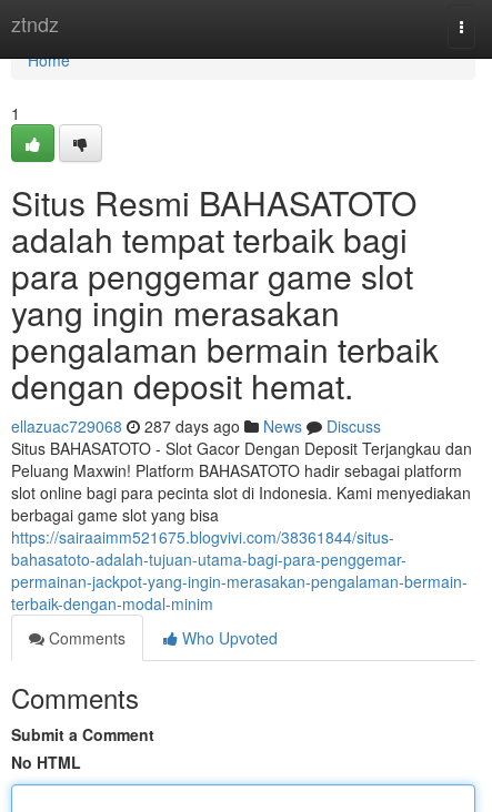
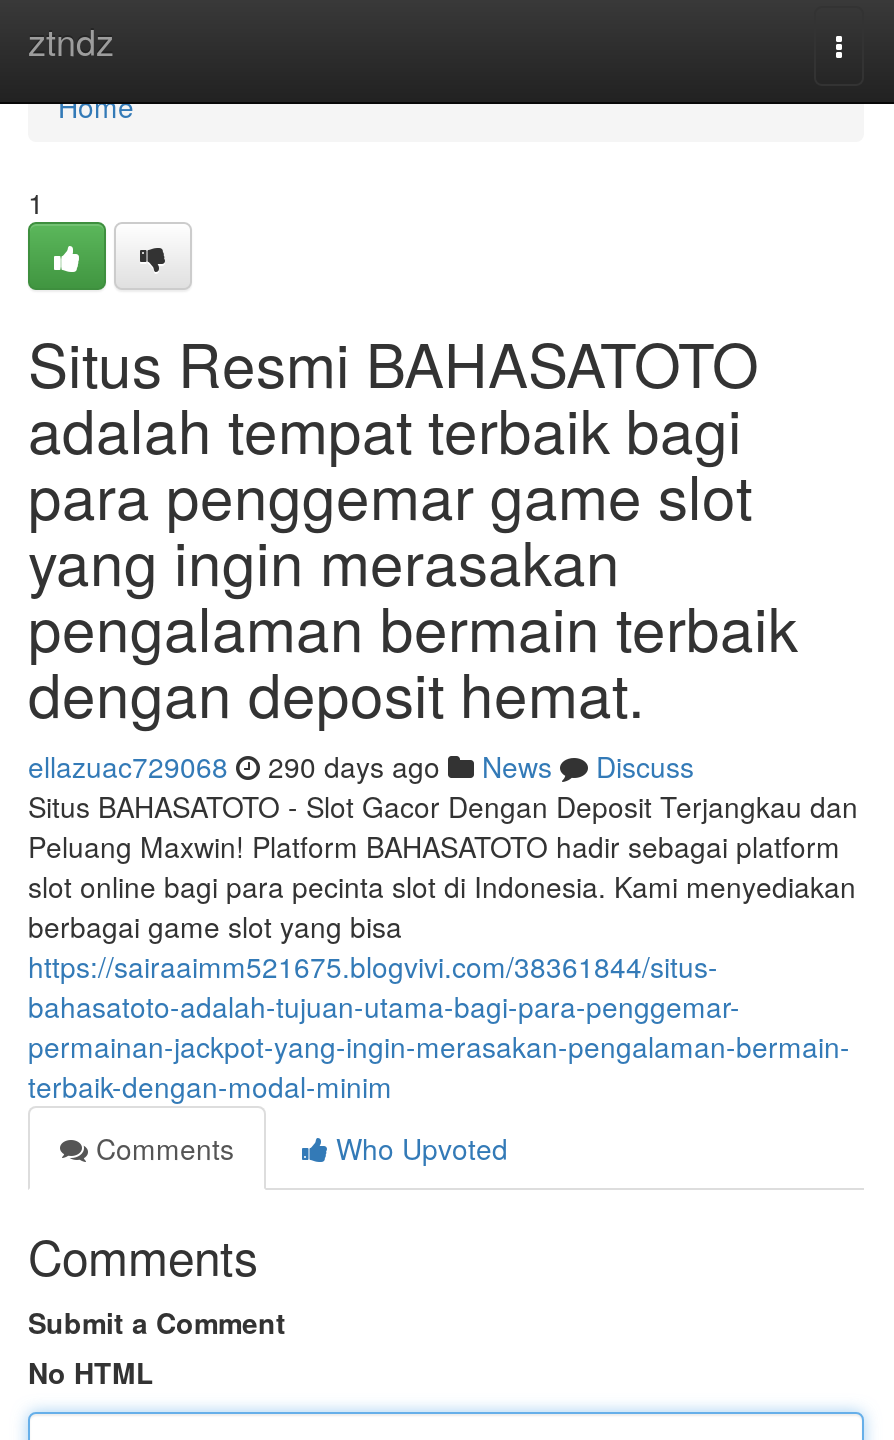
[11,415,381,437] ellazuac729068 287 days ago News Discuss -> [28,746,694,786] ellazuac729068 290 days ago News Discuss

